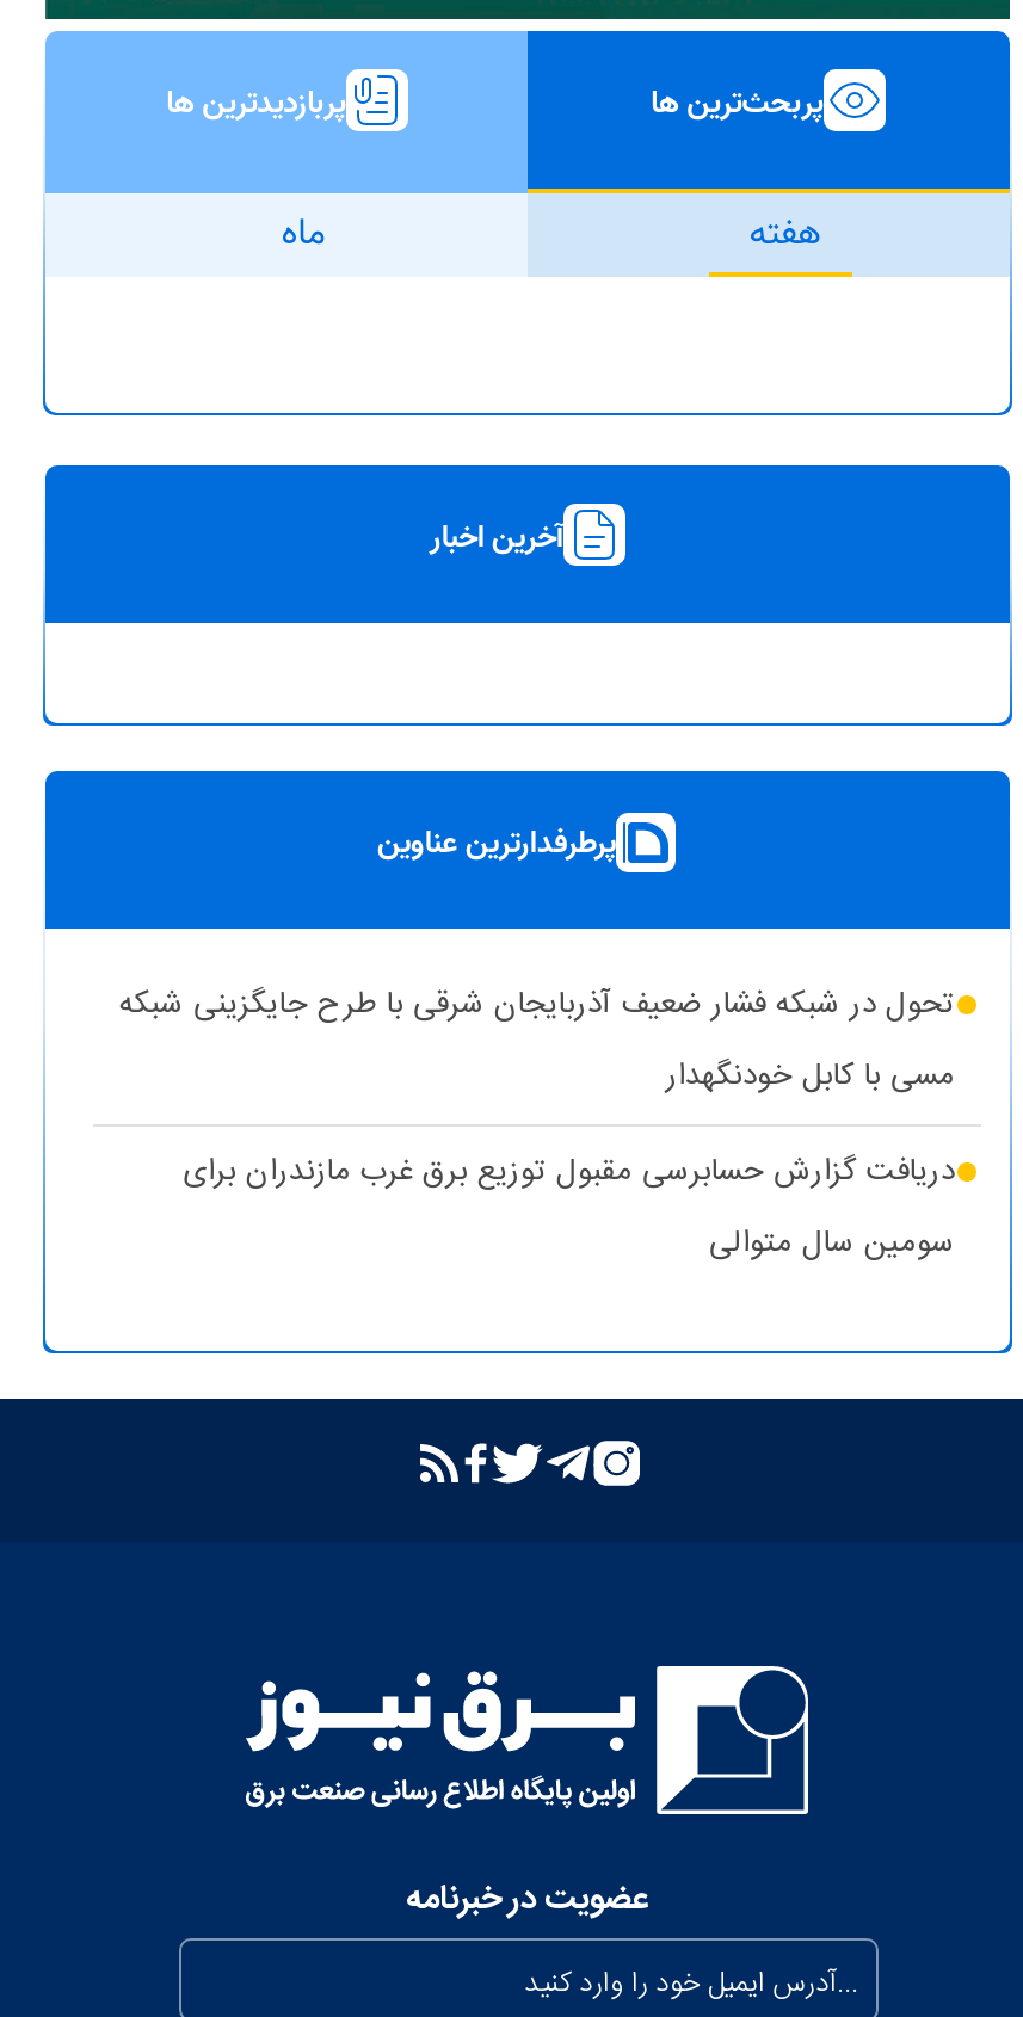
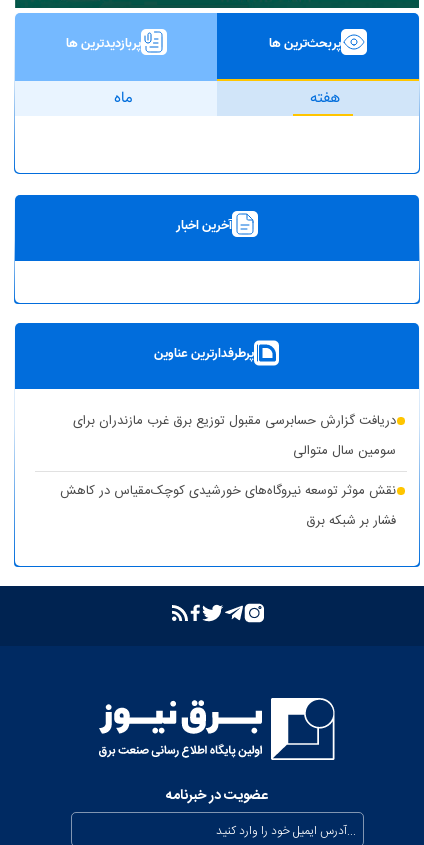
[119,978,955,1102] تحول در شبکه فشار ضعیف آذربایجان شرقی با طرح جایگزینی شبکه | مسی با کابل خودنگهدار -> none
moved [184,1145,955,1269] -> [73,410,396,462]: دریافت گزارش حسابرسی مقبول توزیع برق غرب مازندران برای | سومین سال متوالی
none -> [60,480,396,532] نقش موثر توسعه نیروگاه‌های خورشیدی کوچک‌مقیاس در کاهش | فشار بر شبکه برق

